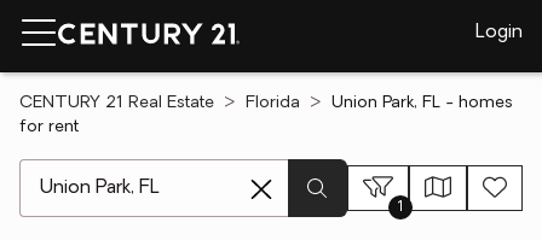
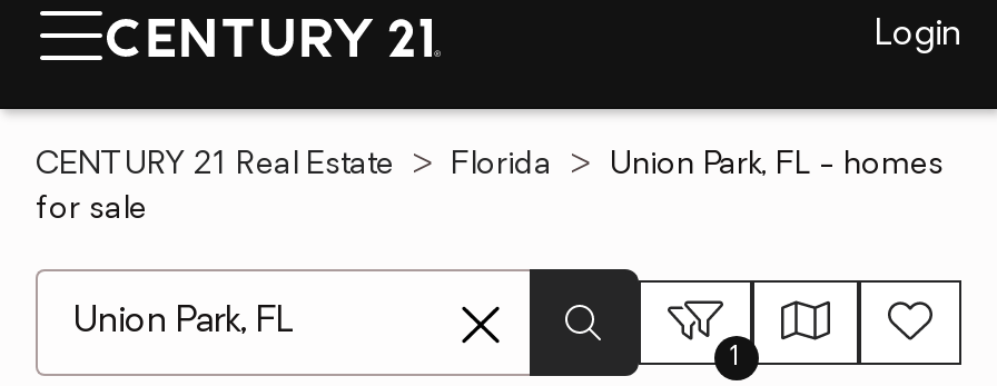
[19,118,79,136] for rent -> [36,194,147,227] for sale

